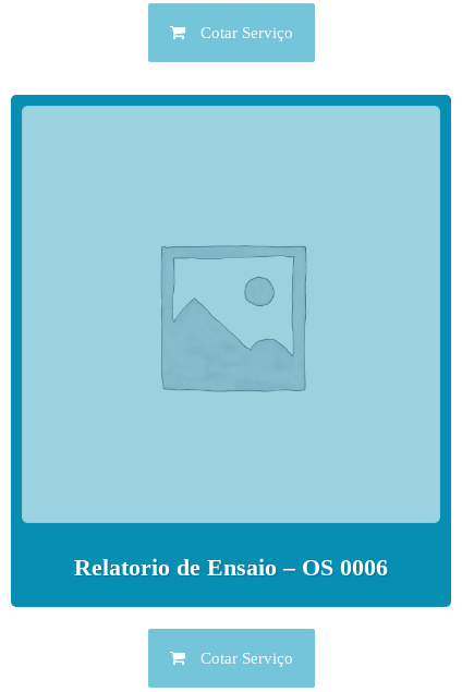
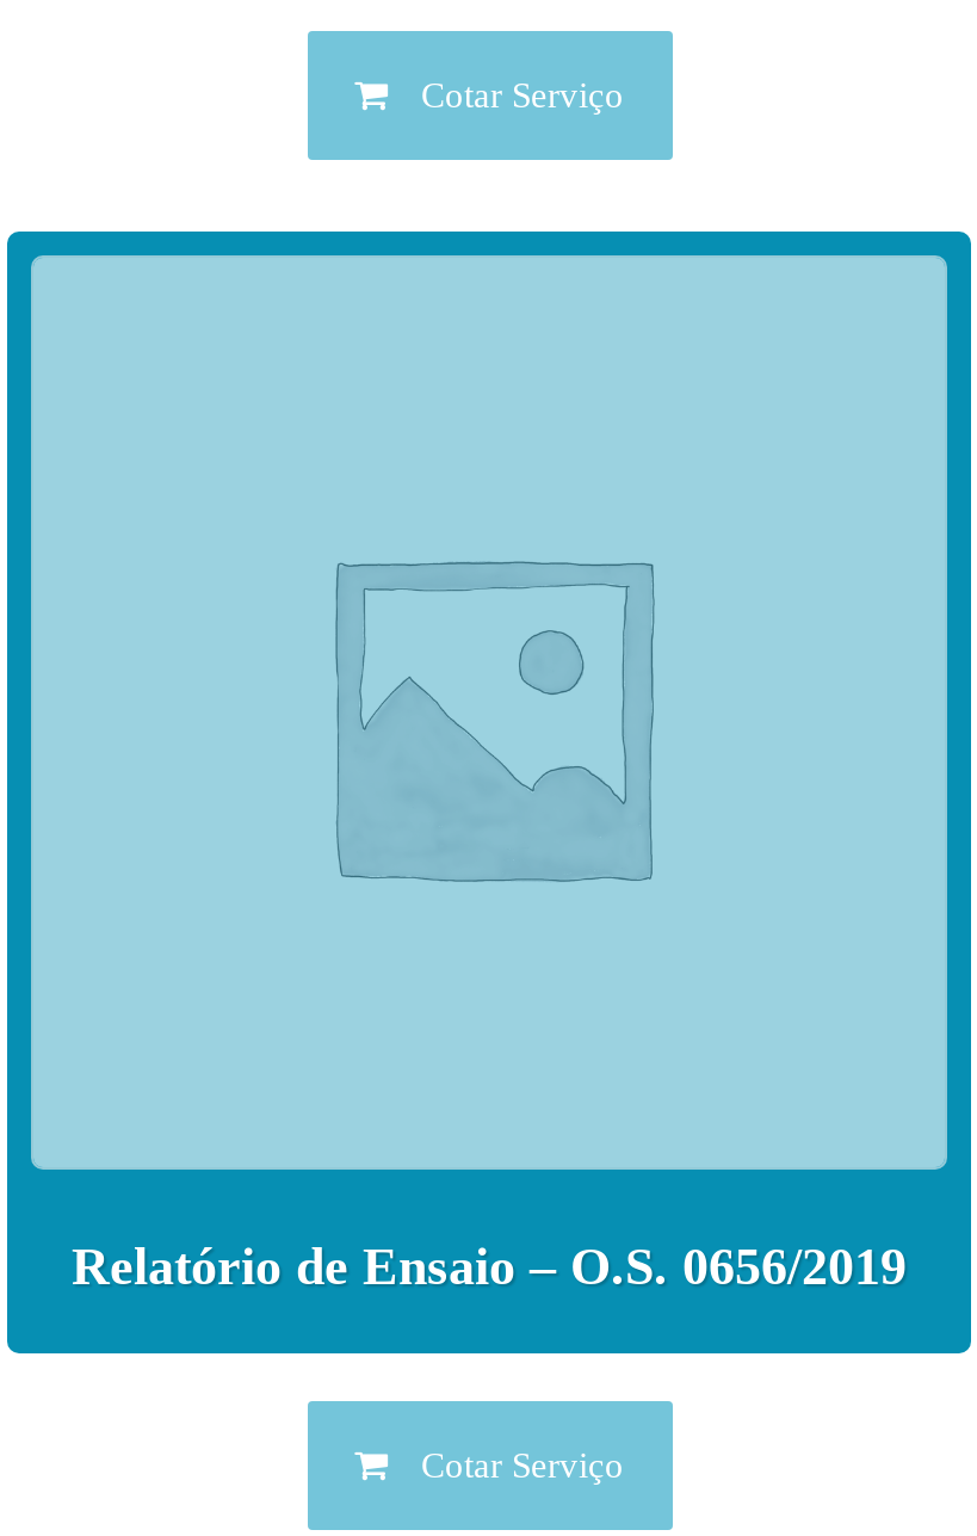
[74,553,388,581] Relatorio de Ensaio – OS 0006 -> [72,1236,907,1296] Relatório de Ensaio – O.S. 0656/2019

